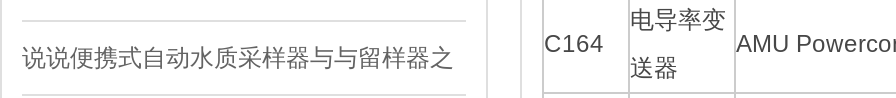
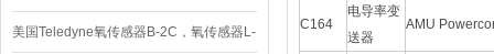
[22,44,454,72] 说说便携式自动水质采样器与与留样器之 -> [12,24,256,40] 美国Teledyne氧传感器B-2C，氧传感器L-

